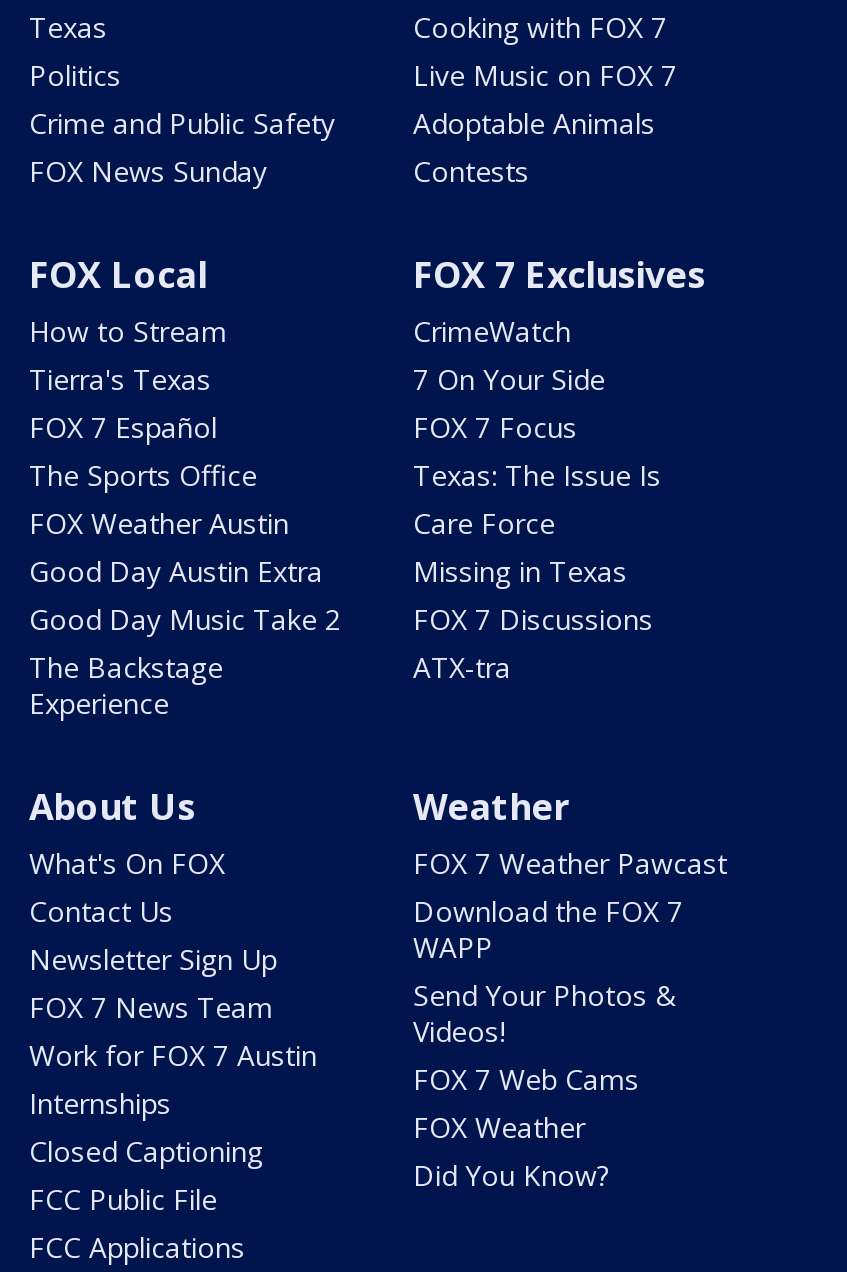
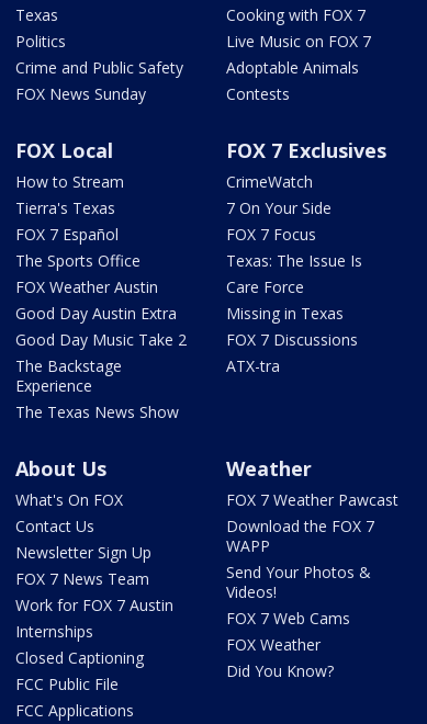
none -> [15,401,179,422] The Texas News Show

